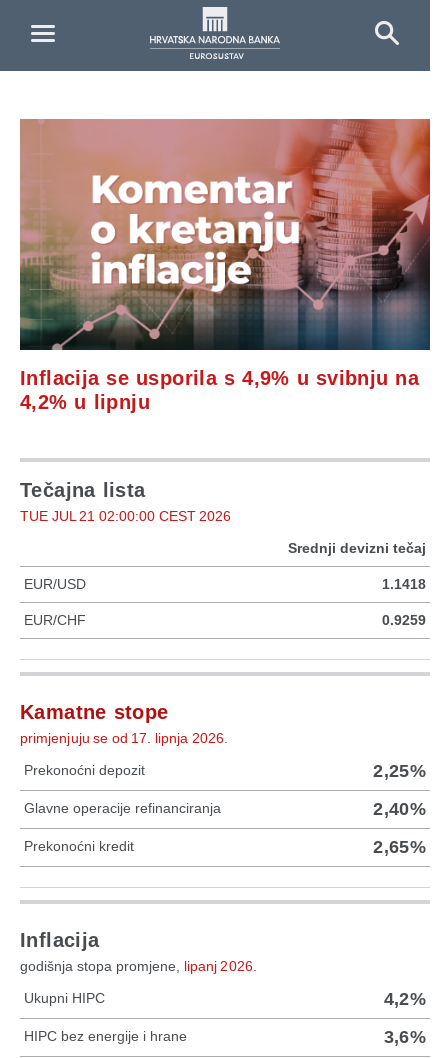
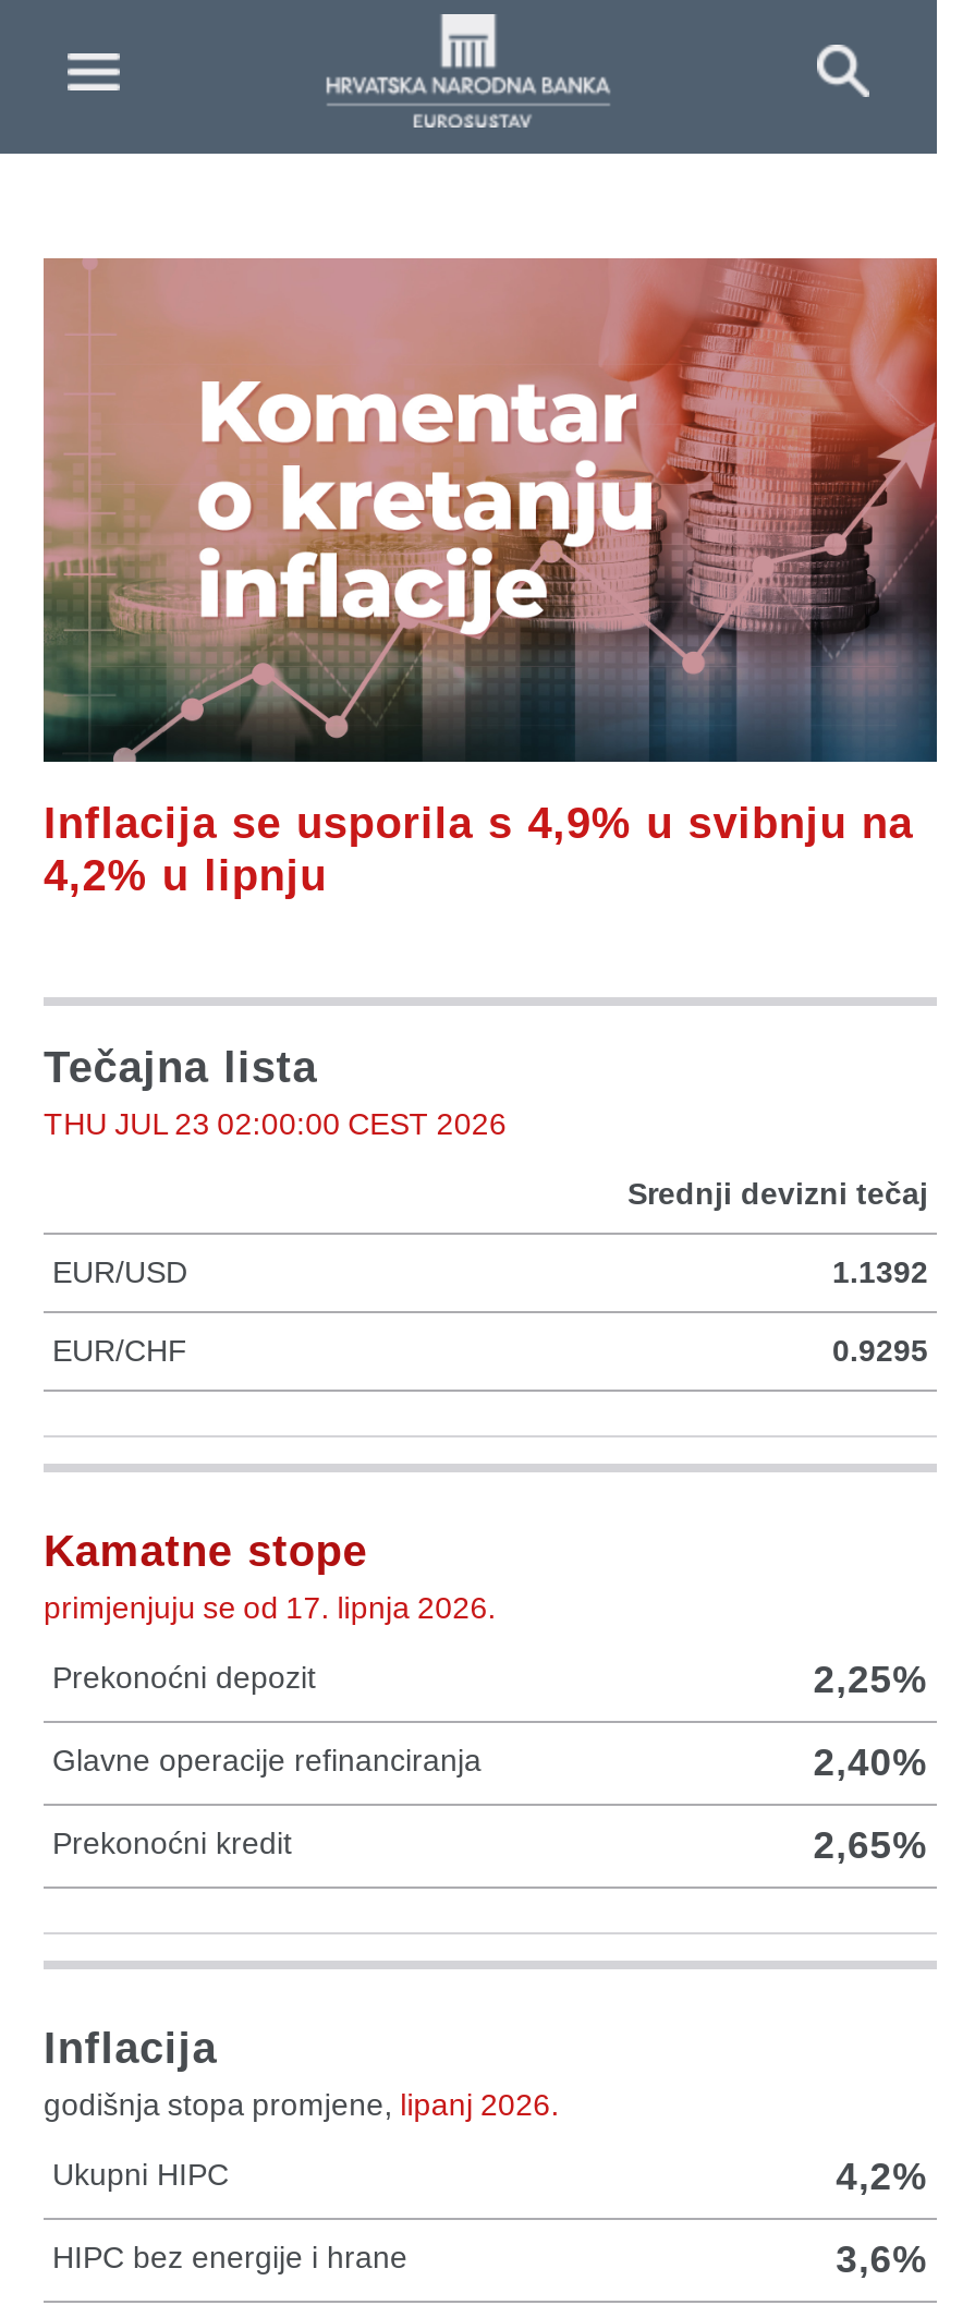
[20,508,231,524] TUE JUL 21 02:00:00 CEST 2026 -> [44,1106,507,1141] THU JUL 23 02:00:00 CEST 2026
[382,576,426,592] 1.1418 -> [832,1254,928,1289] 1.1392
[382,612,426,628] 0.9259 -> [832,1333,928,1368] 0.9295

